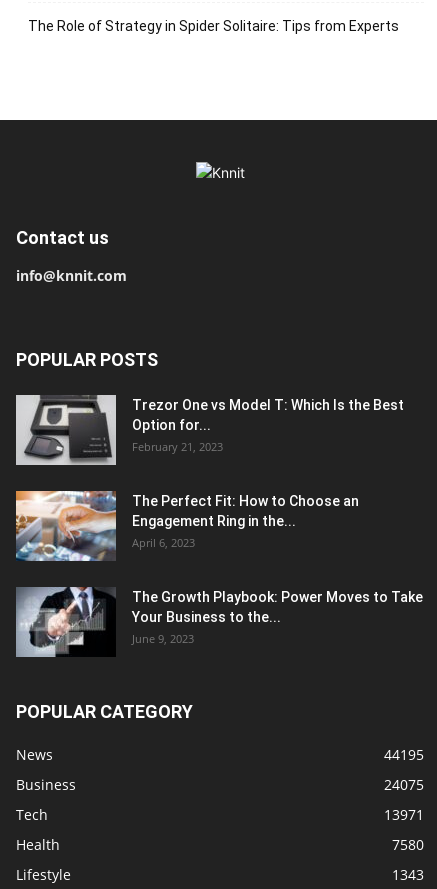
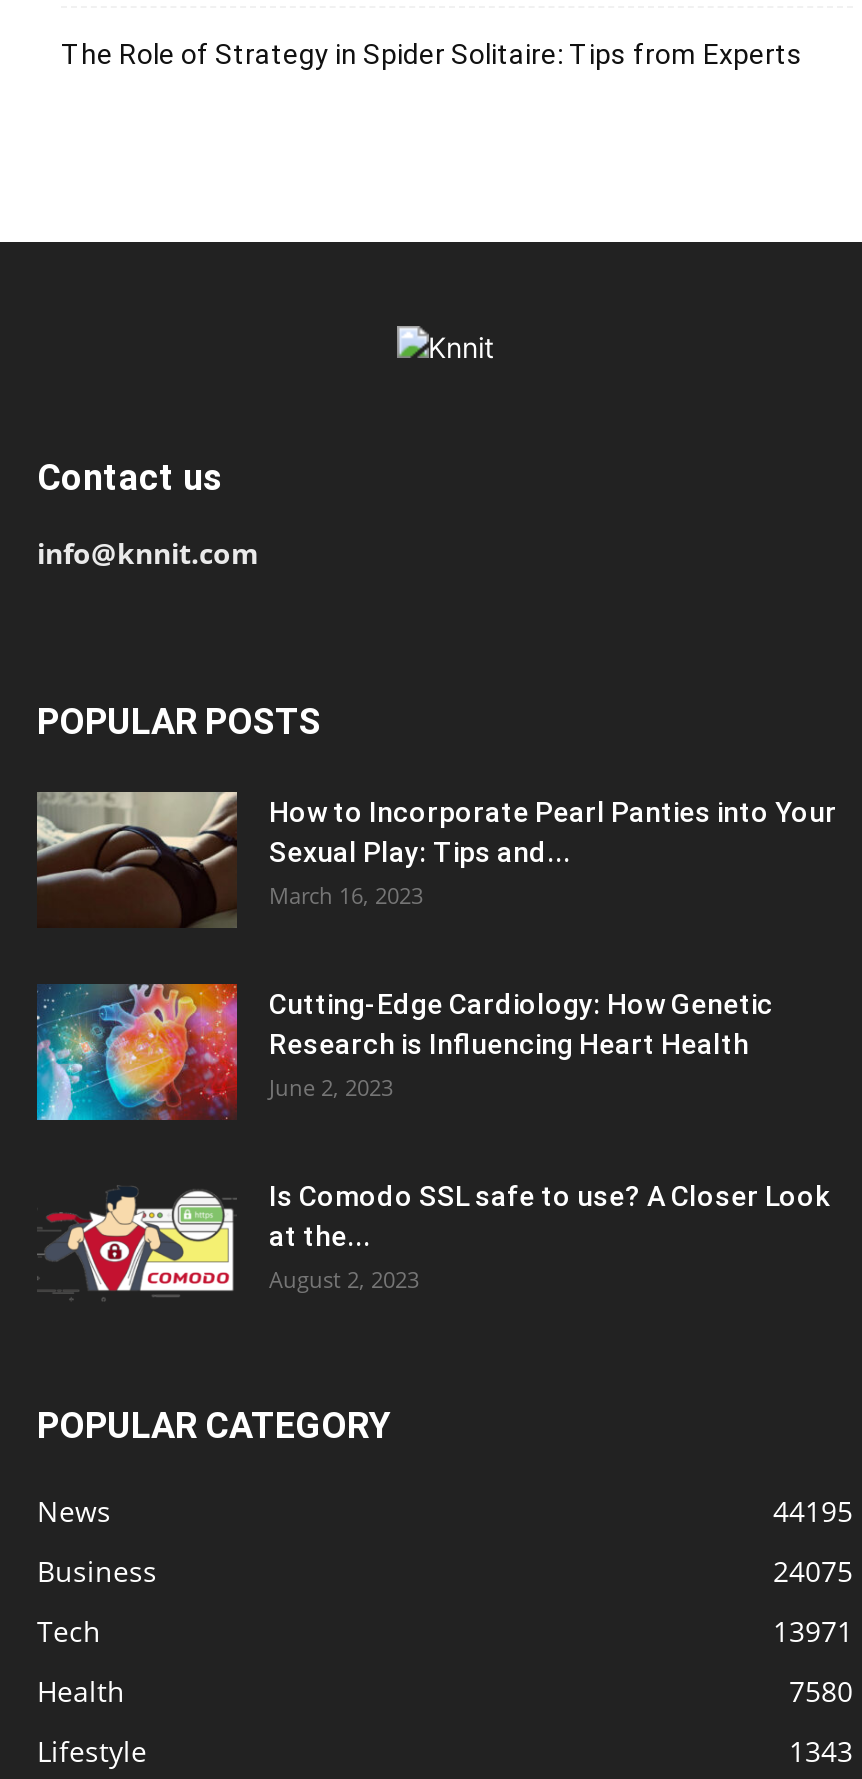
[15,395,404,466] [image] | Trezor One vs Model T: Which Is the Best | Option for... | February 21, 2023 -> [37,792,837,932] [image] | How to Incorporate Pearl Panties into Your | Sexual Play: Tips and... | March 16, 2023
[15,490,359,562] [image] | The Perfect Fit: How to Choose an | Engagement Ring in the... | April 6, 2023 -> [35,982,773,1124] [image] | Cutting-Edge Cardiology: How Genetic | Research is Influencing Heart Health | June 2, 2023
[15,586,423,658] [image] | The Growth Playbook: Power Moves to Take | Your Business to the... | June 9, 2023 -> [37,1176,829,1316] [image] | Is Comodo SSL safe to use? A Closer Look | at the... | August 2, 2023

